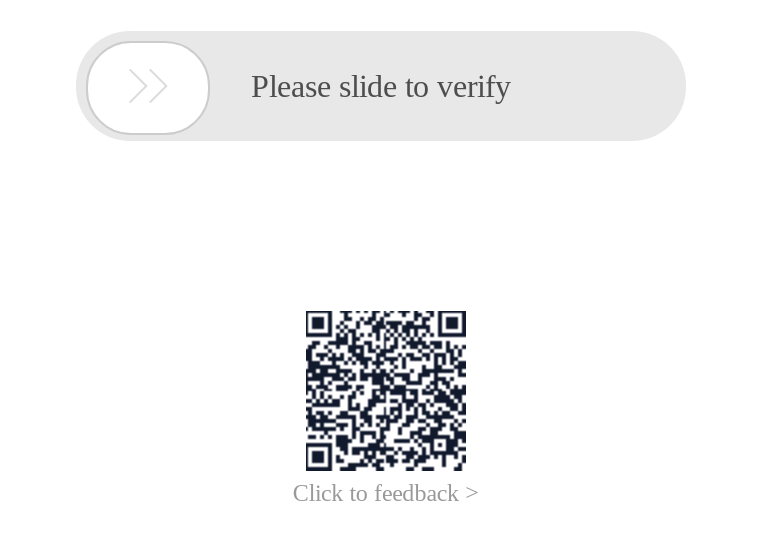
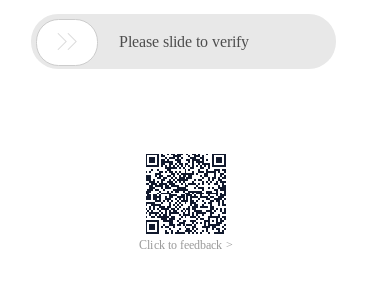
[304,311,468,473] [image] -> [146,154,227,235] [image]

